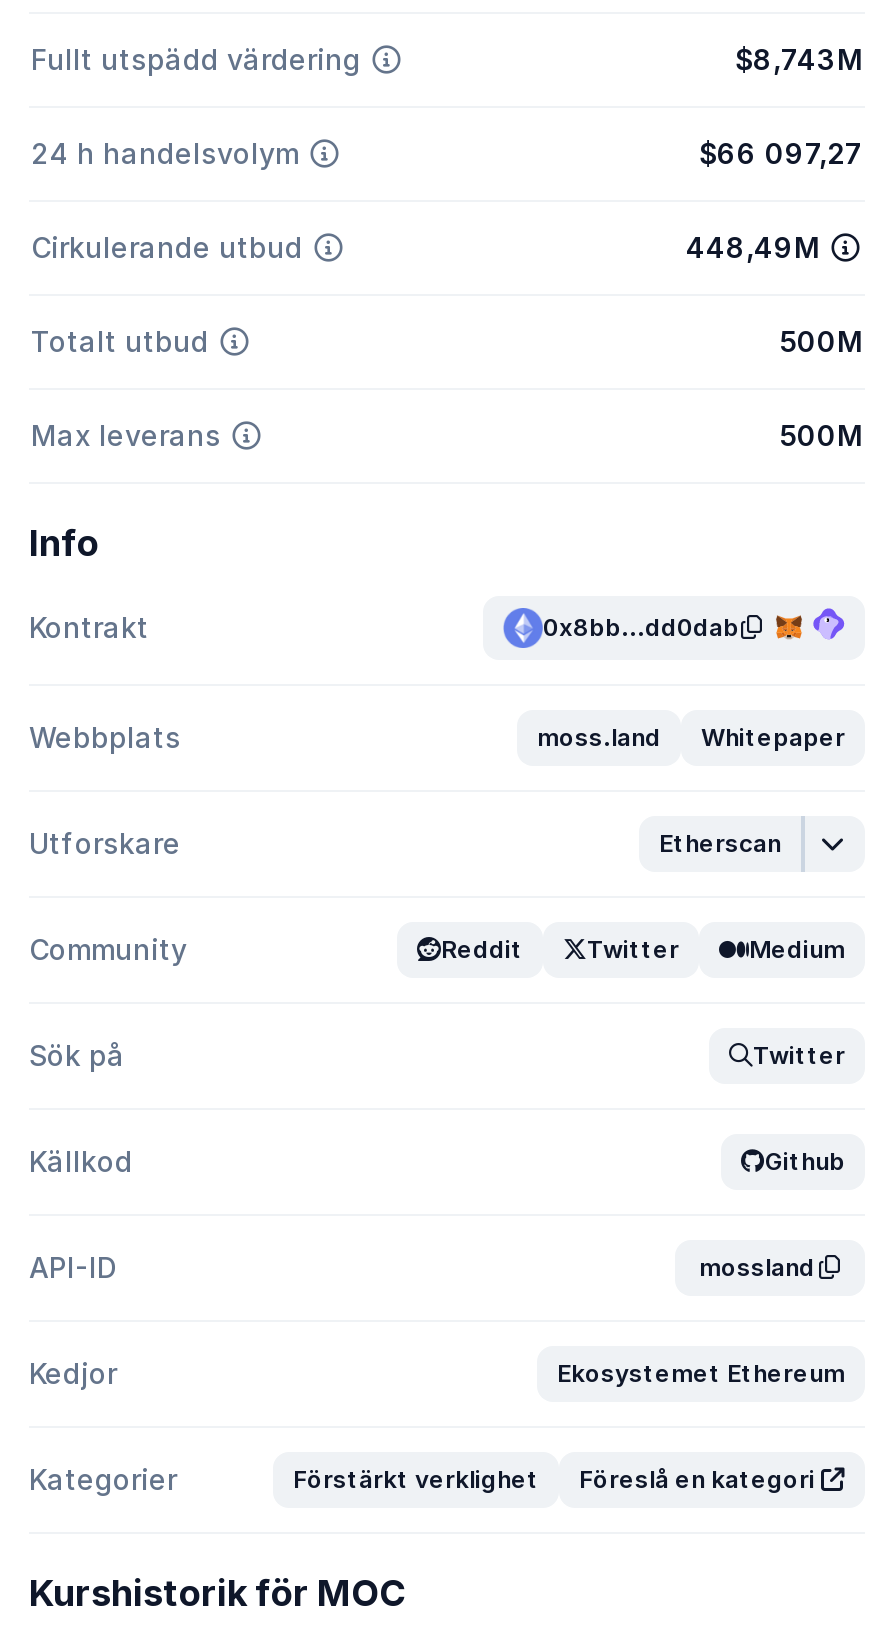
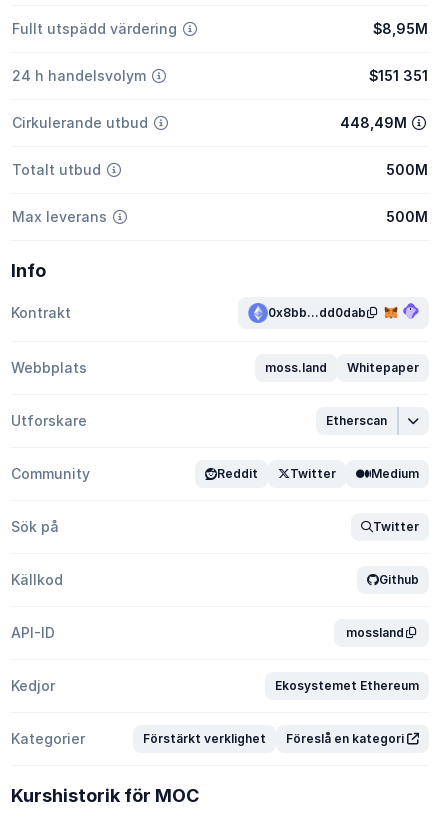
[735,42,863,76] $8,743M -> [373,20,428,37] $8,95M
[699,136,863,170] $66 097,27 -> [369,67,428,84] $151 351

